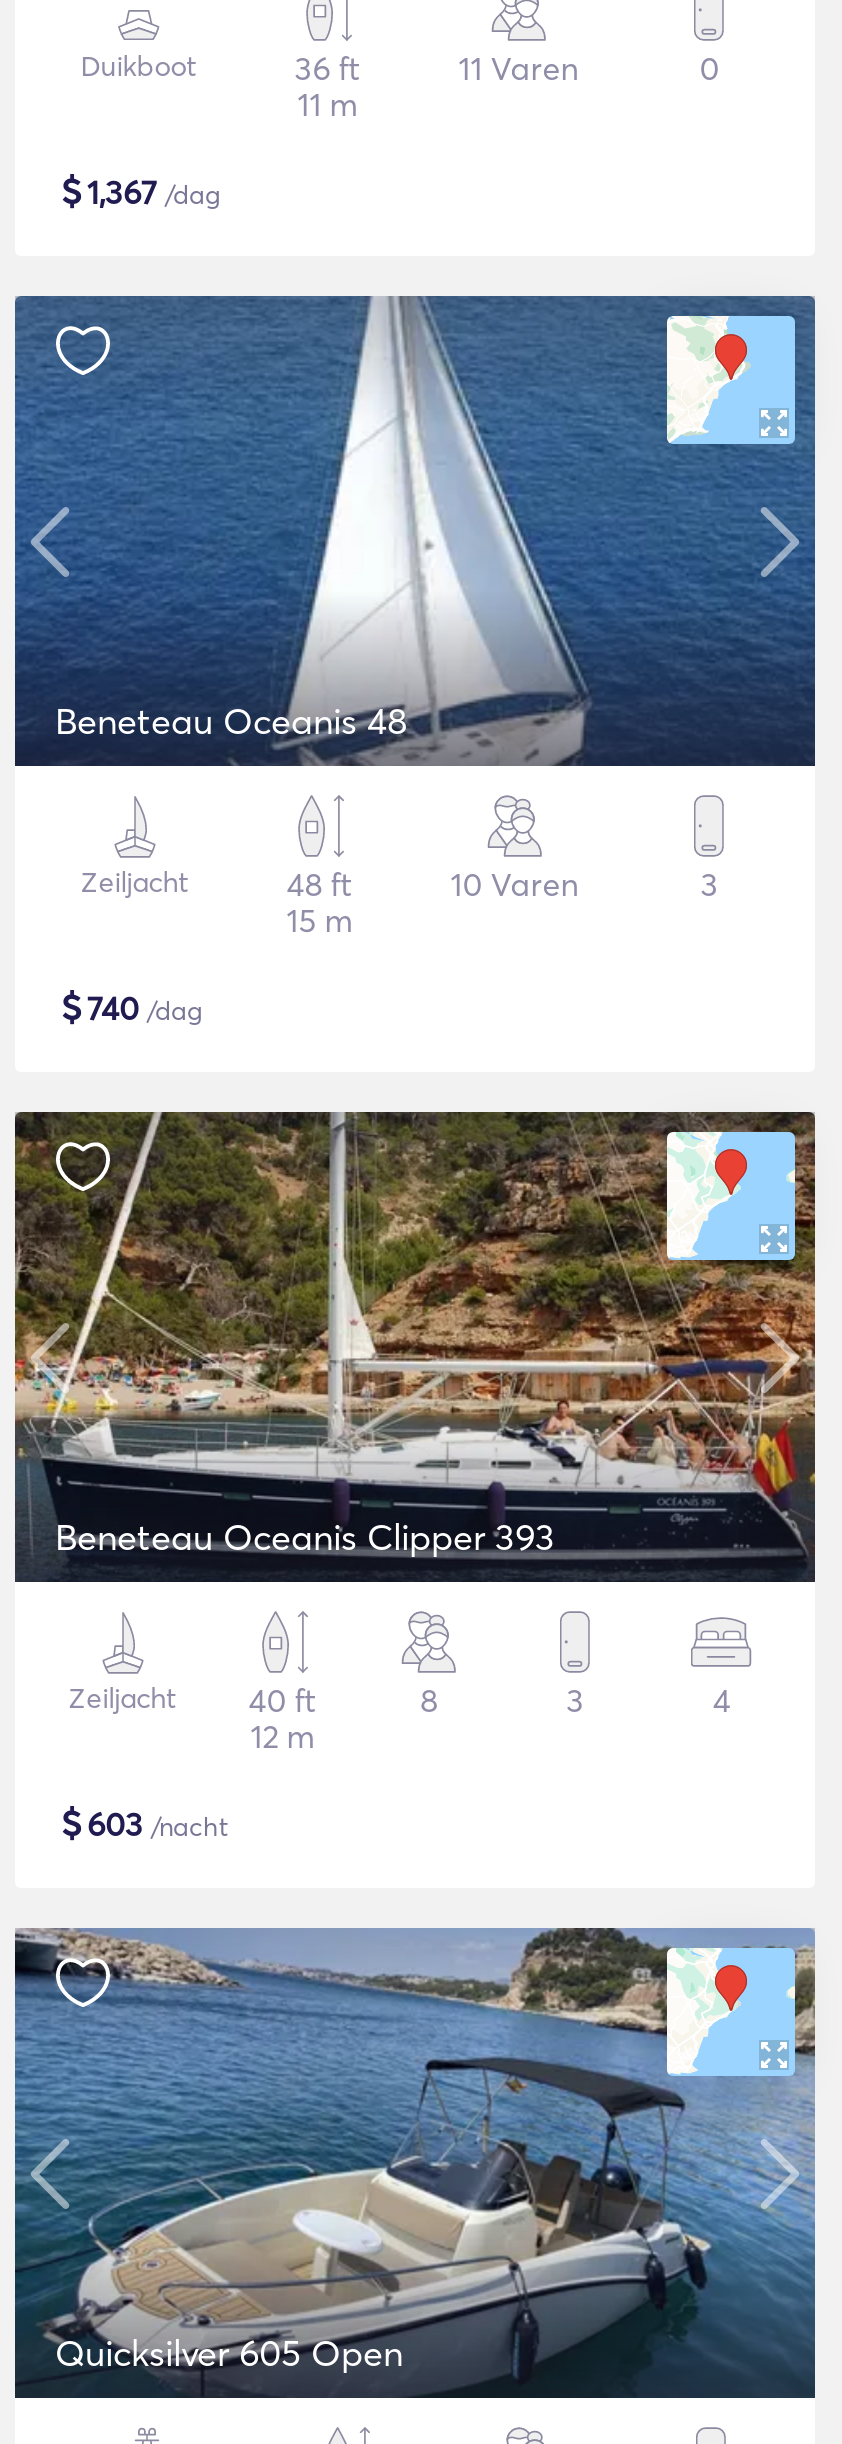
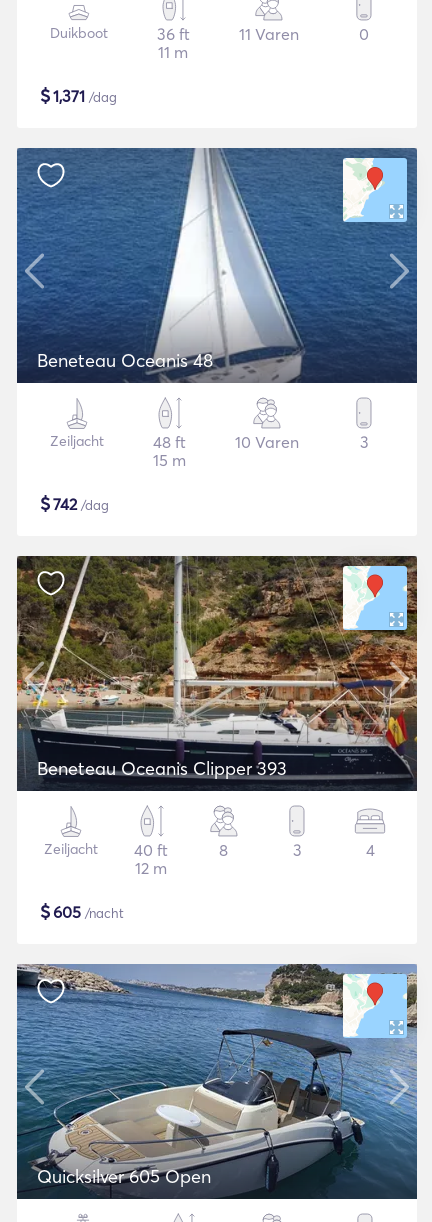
[61,168,221,214] $1,367 /dag -> [40,84,117,107] $1,371 /dag
[61,984,203,1030] $740 /dag -> [40,492,109,515] $742 /dag
[61,1800,229,1846] $603 /nacht -> [40,900,124,923] $605 /nacht

